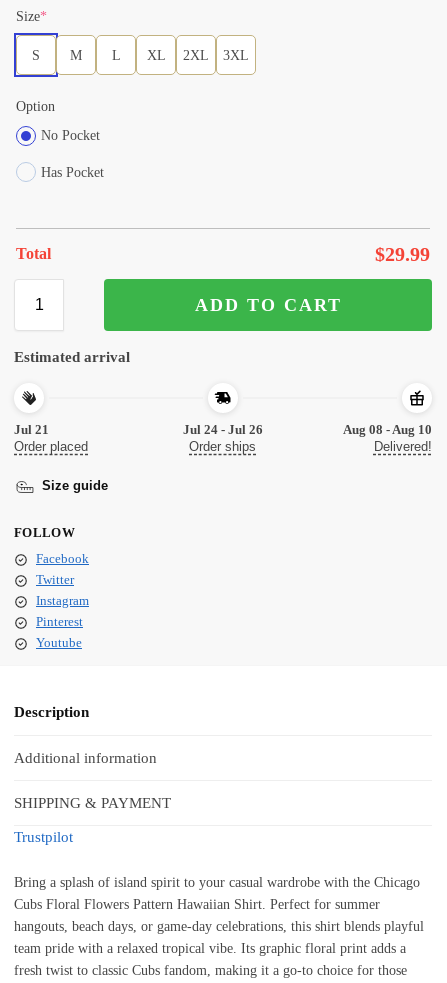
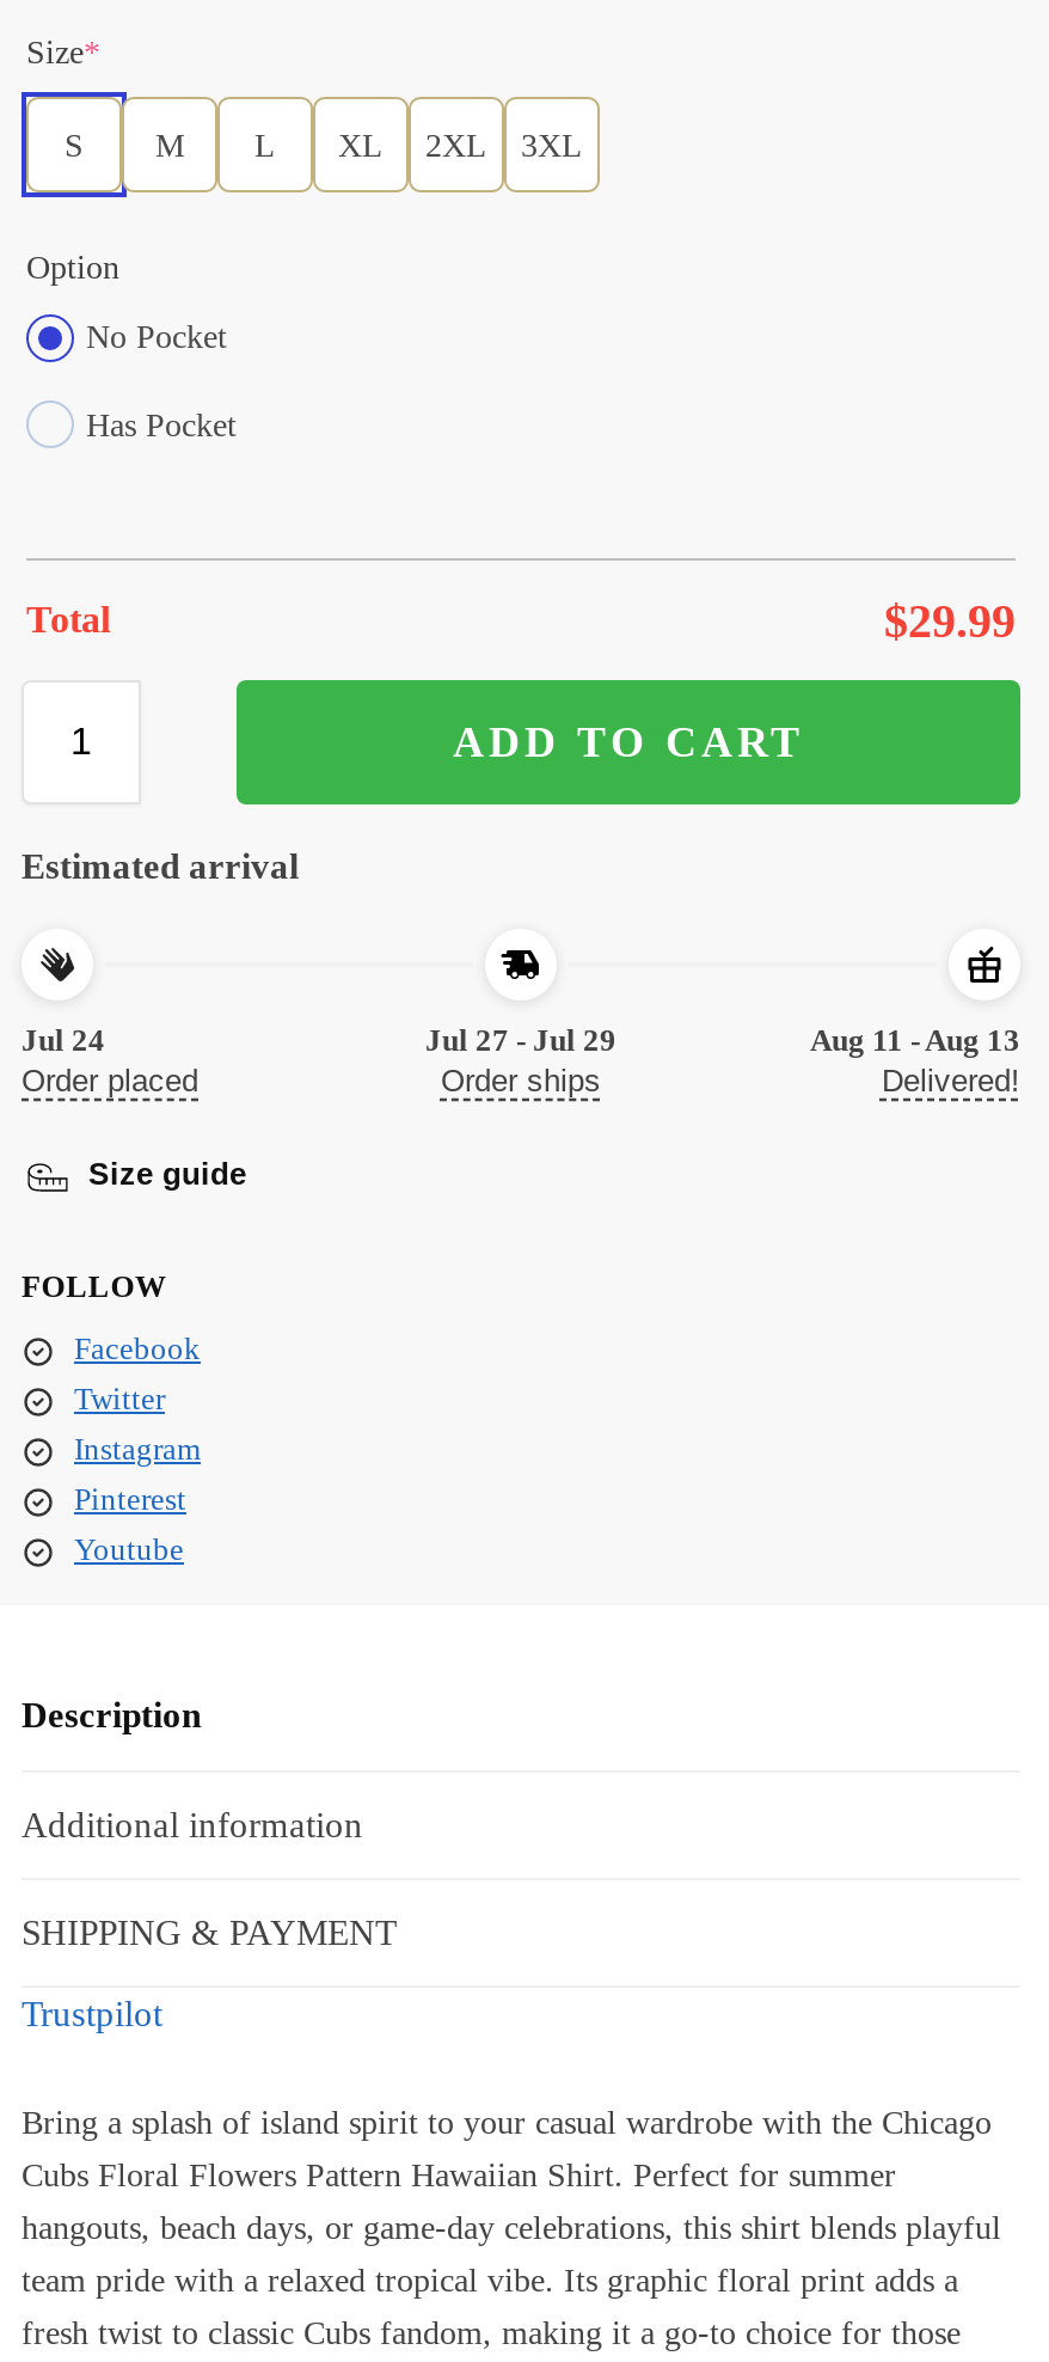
[14,422,49,437] Jul 21 -> [22,1021,105,1057] Jul 24
[183,422,263,437] Jul 24 - Jul 26 -> [425,1021,616,1057] Jul 27 - Jul 29
[343,422,432,437] Aug 08 - Aug 10 -> [810,1021,1020,1057] Aug 11 - Aug 13

